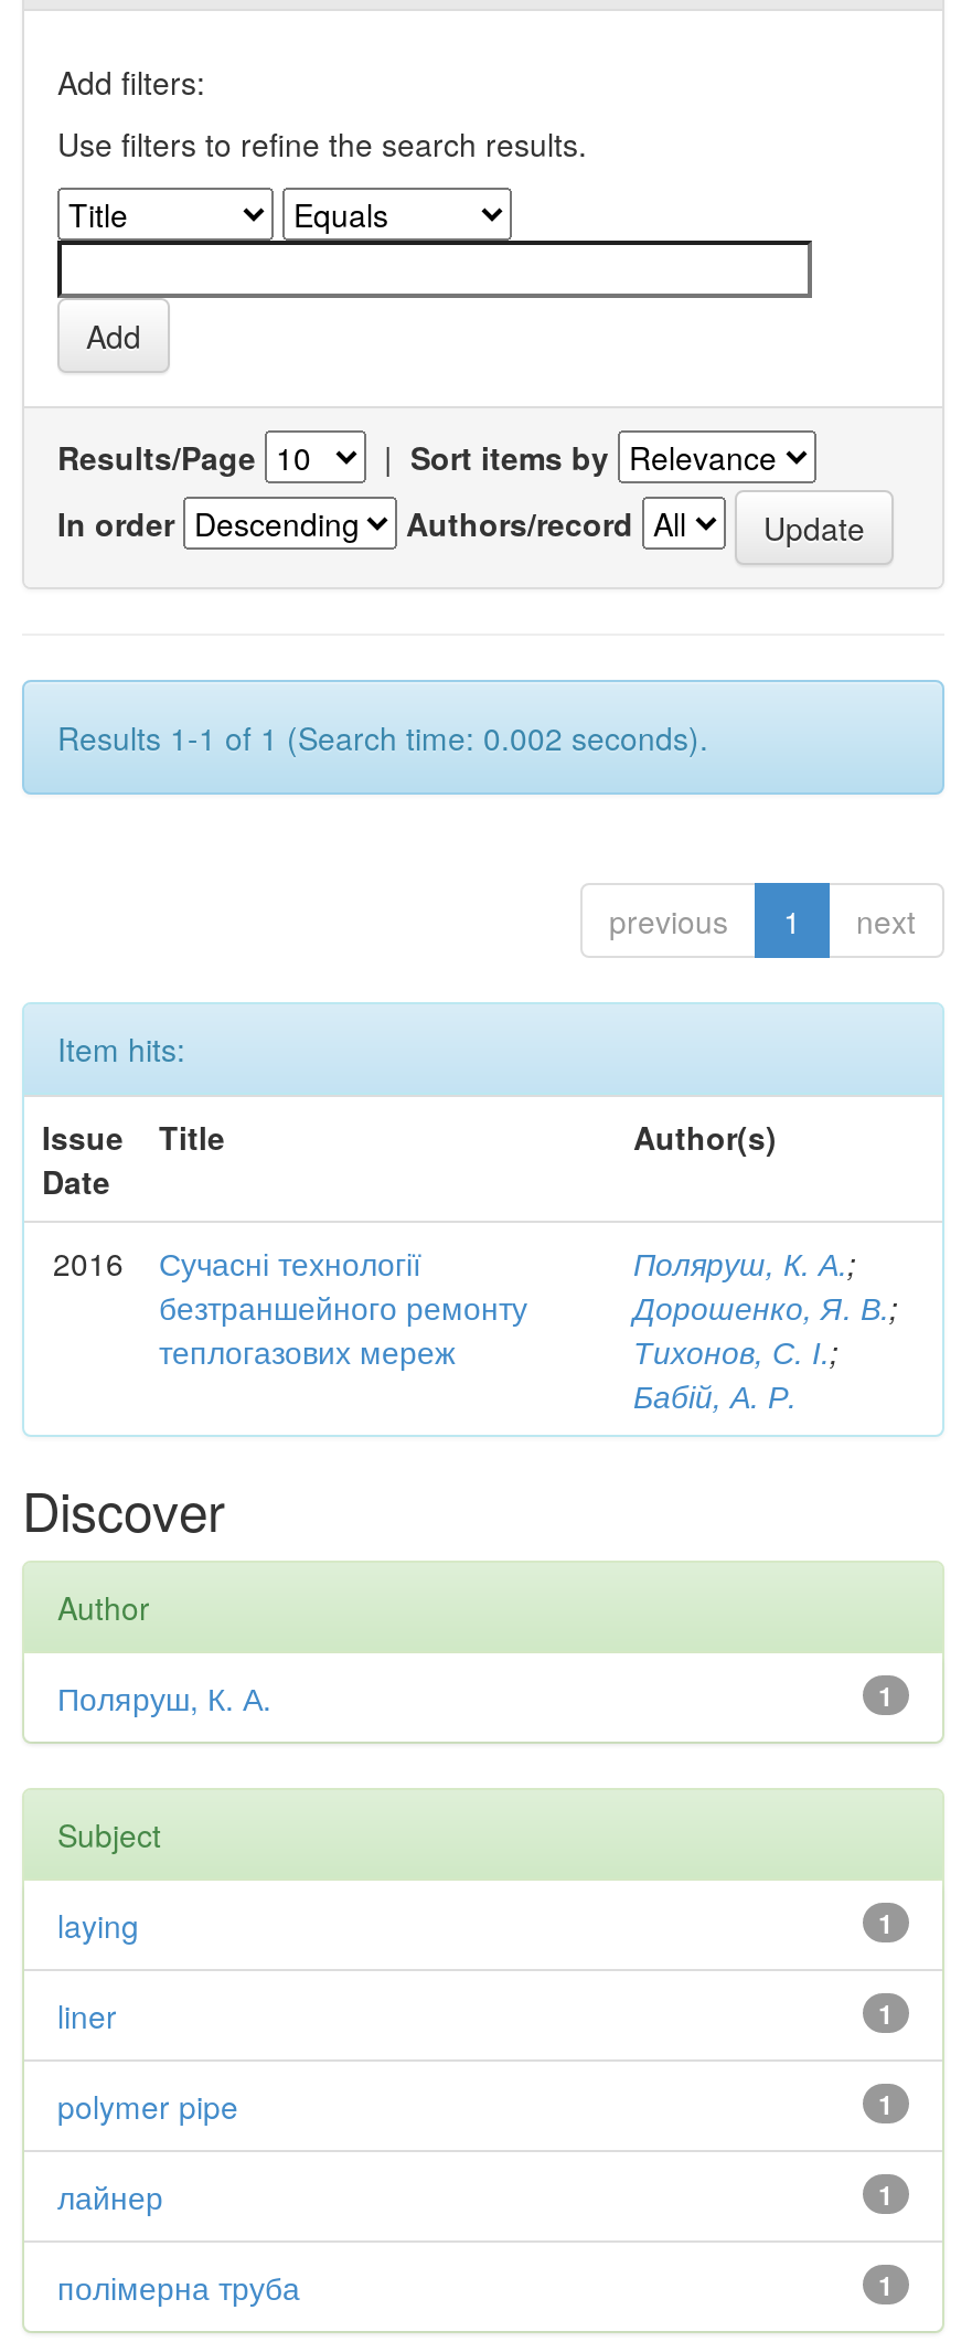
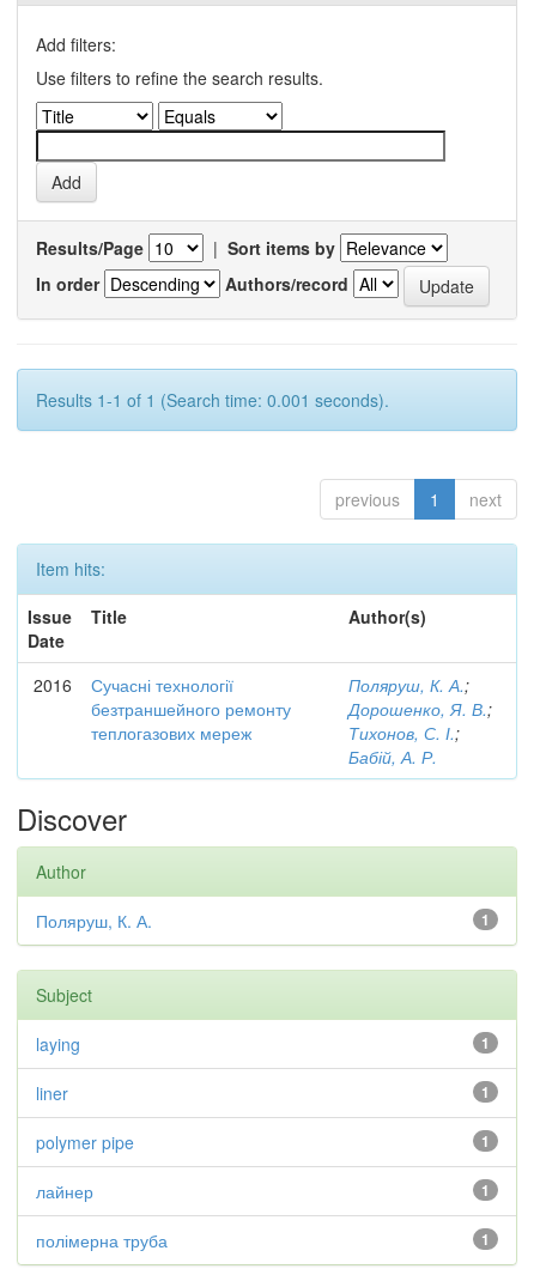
[57,715,708,759] Results 1-1 of 1 (Search time: 0.002 seconds). -> [36,388,389,412] Results 1-1 of 1 (Search time: 0.001 seconds).

